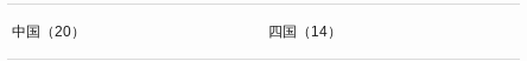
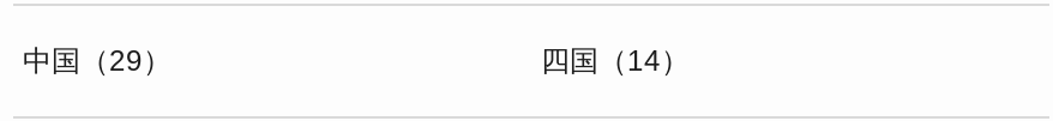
[12,23,85,40] 中国（20） -> [23,44,172,77] 中国（29）

